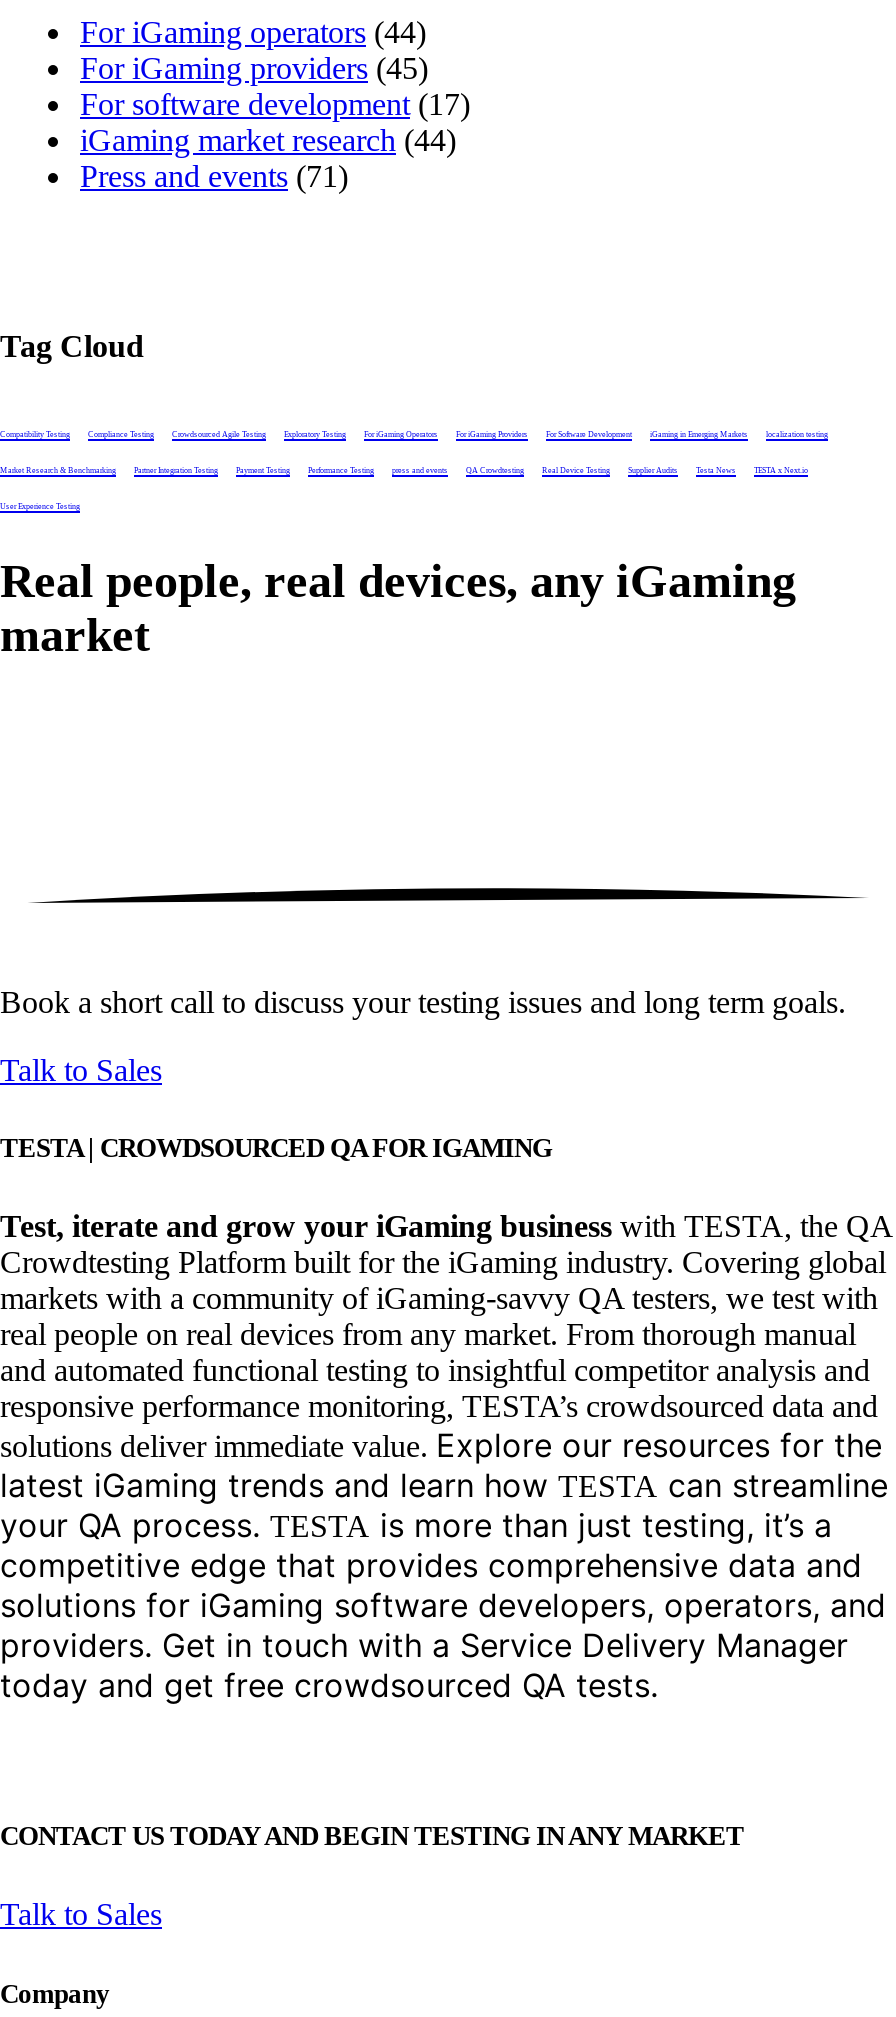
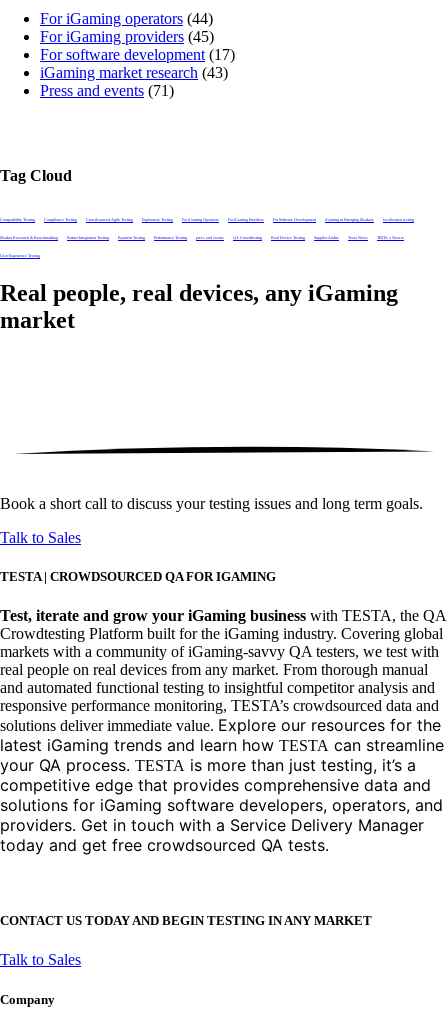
[80,123,456,157] iGaming market research (44) -> [40,64,228,81] iGaming market research (43)

